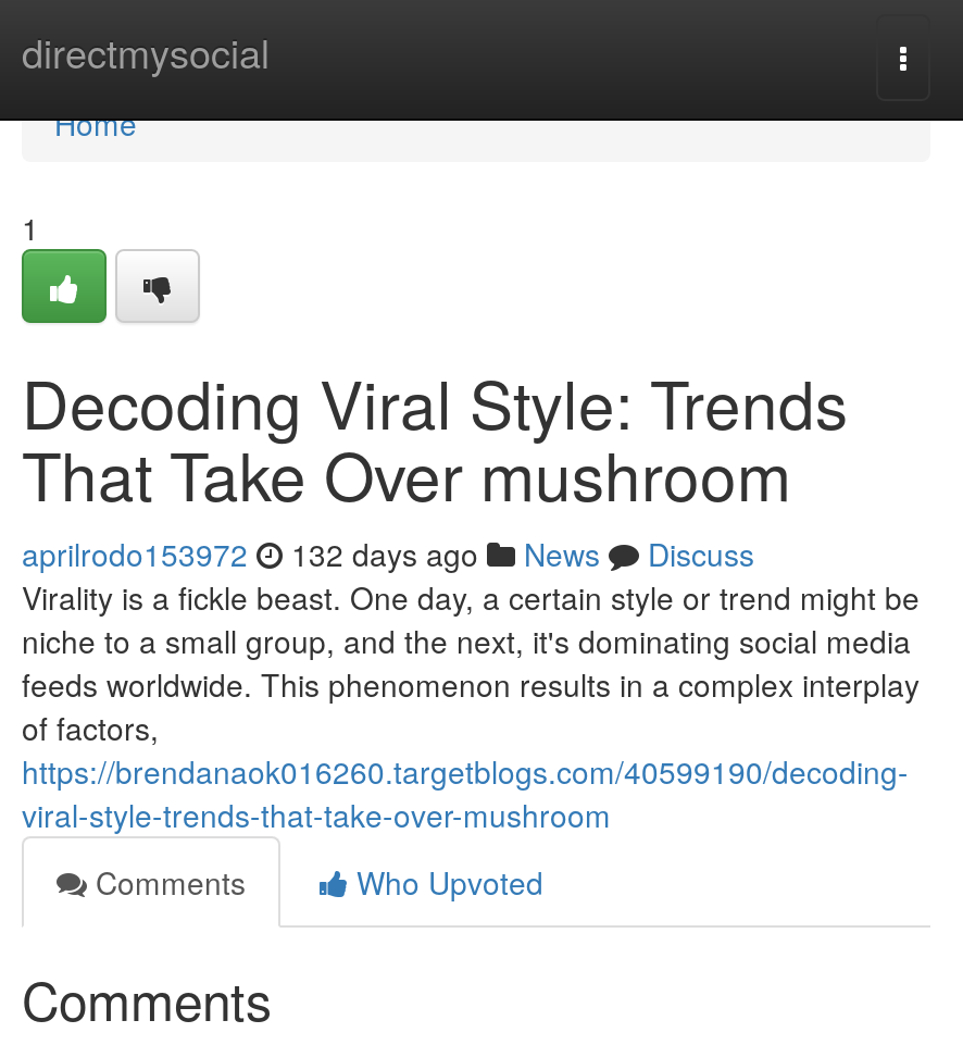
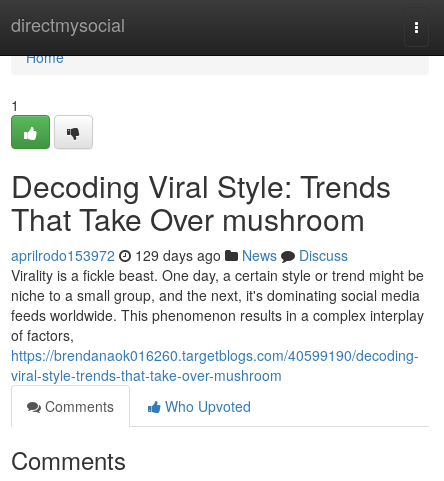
[22,532,754,575] aprilrodo153972 132 days ago News Discuss -> [11,245,348,265] aprilrodo153972 129 days ago News Discuss

